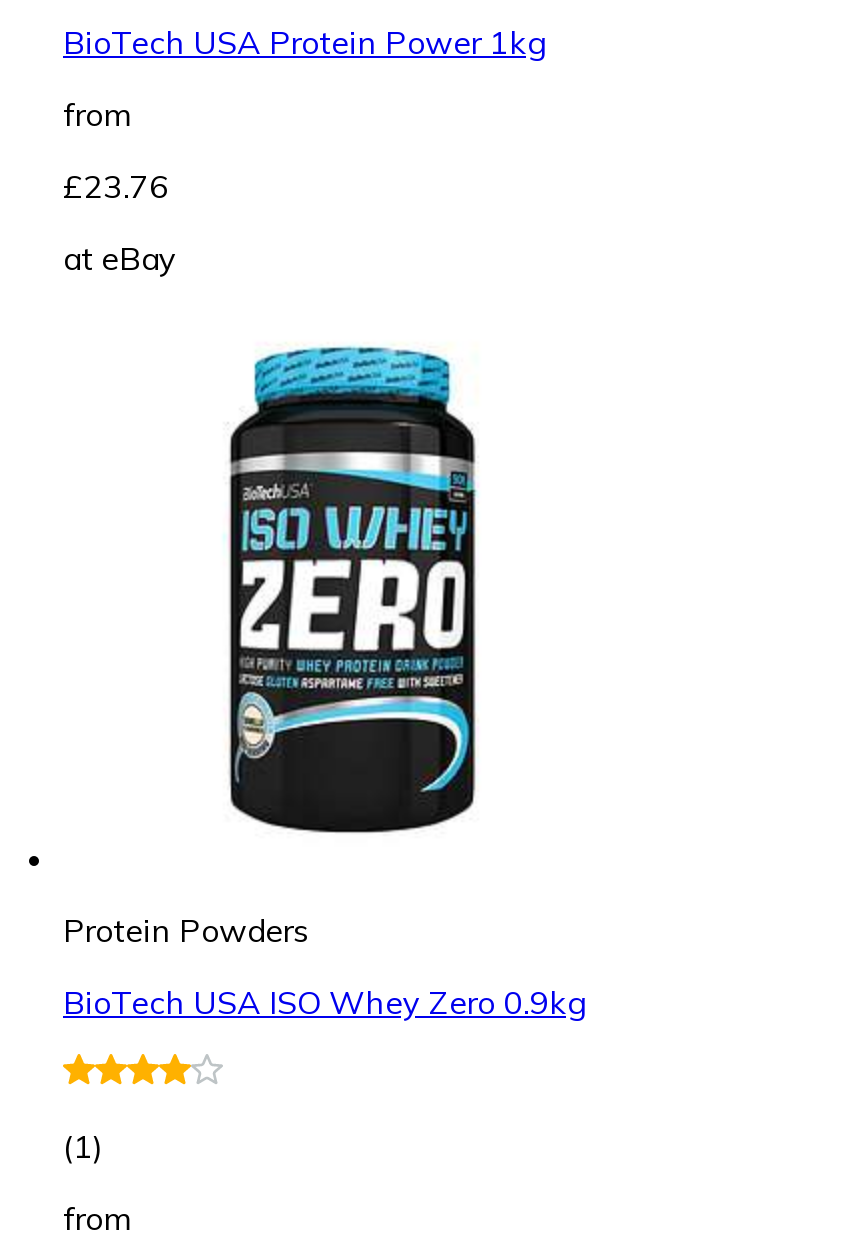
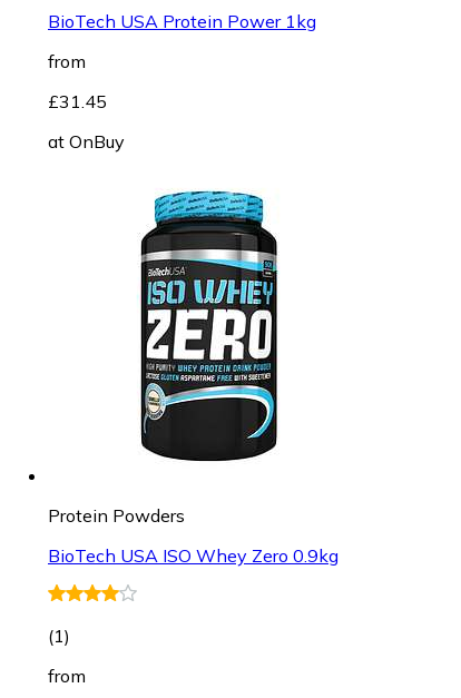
[63,166,169,206] £23.76 -> [48,90,107,112] £31.45
[63,238,177,278] at eBay -> [48,130,125,152] at OnBuy

